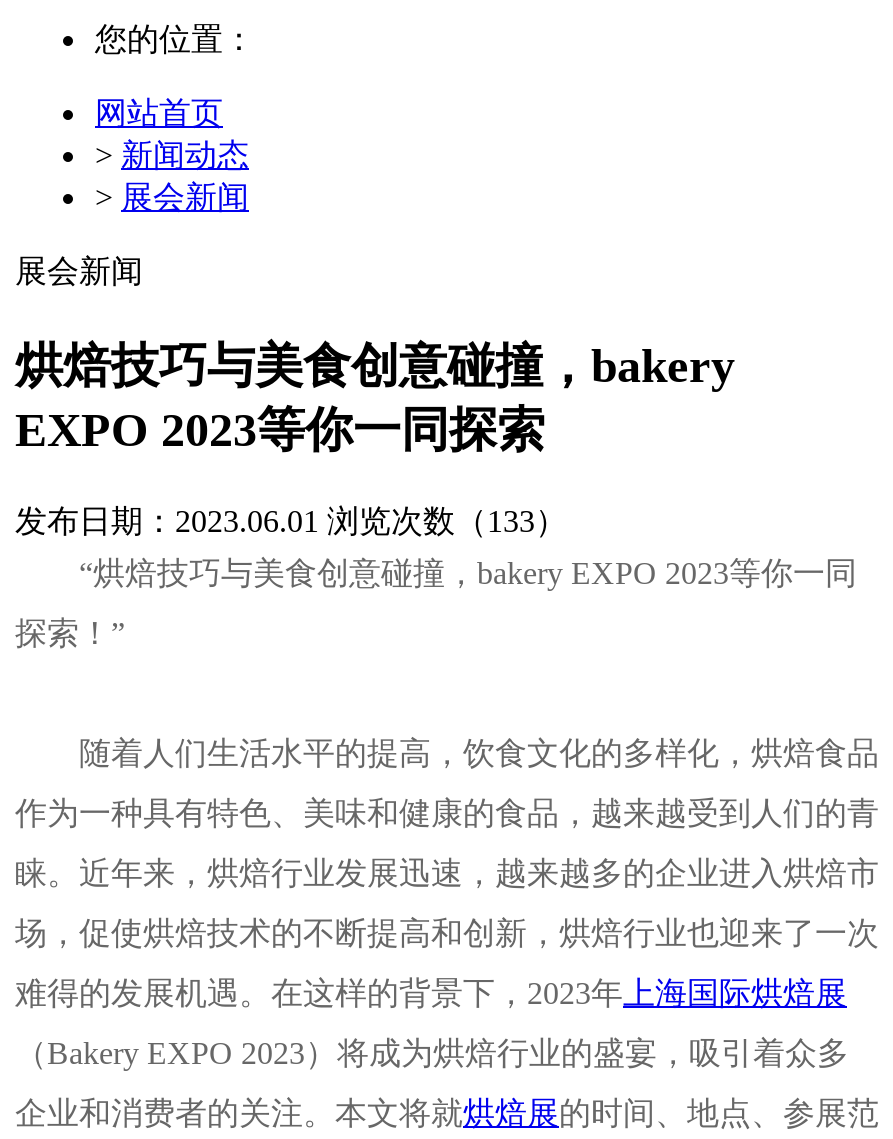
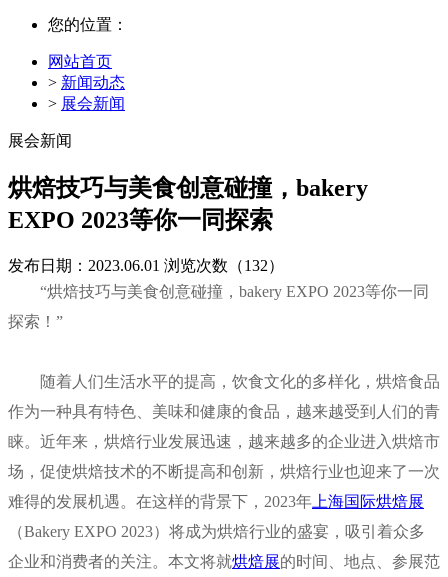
[15,503,567,537] 发布日期：2023.06.01 浏览次数（133） -> [8,256,284,273] 发布日期：2023.06.01 浏览次数（132）

